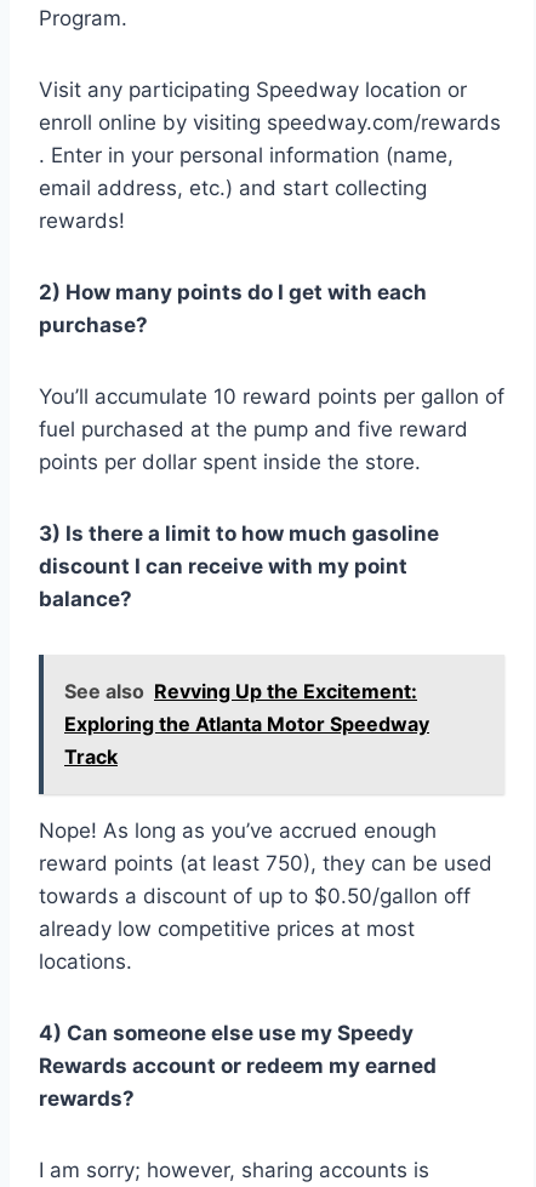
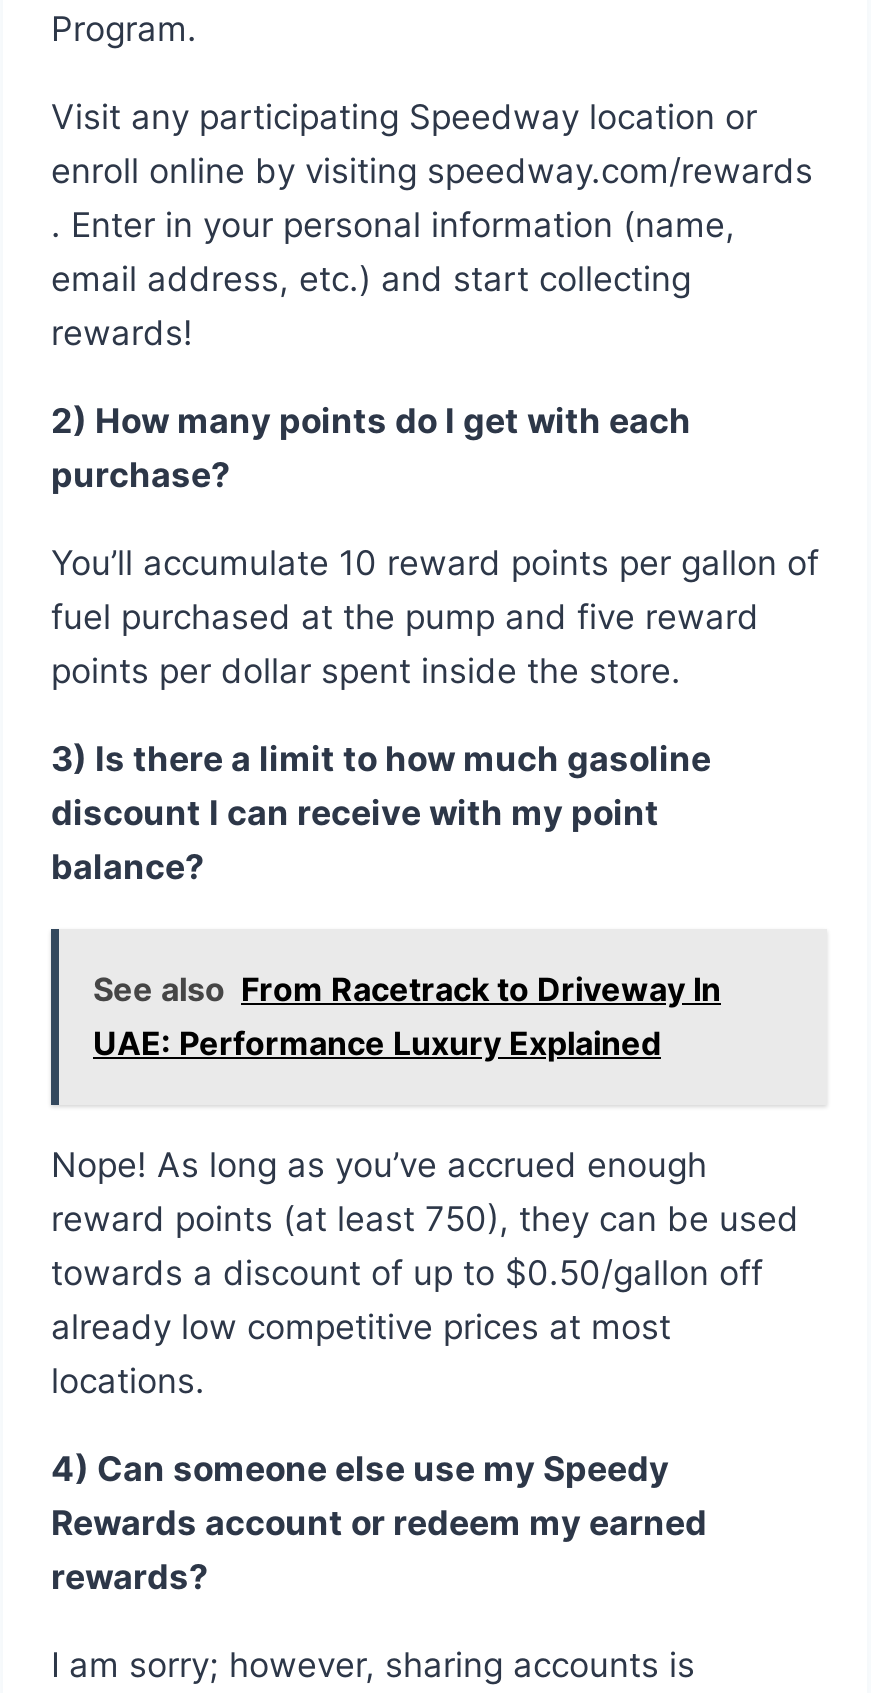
[64,679,429,769] See also Revving Up the Excitement: | Exploring the Atlanta Motor Speedway | Track -> [93,969,721,1063] See also From Racetrack to Driveway In | UAE: Performance Luxury Explained

